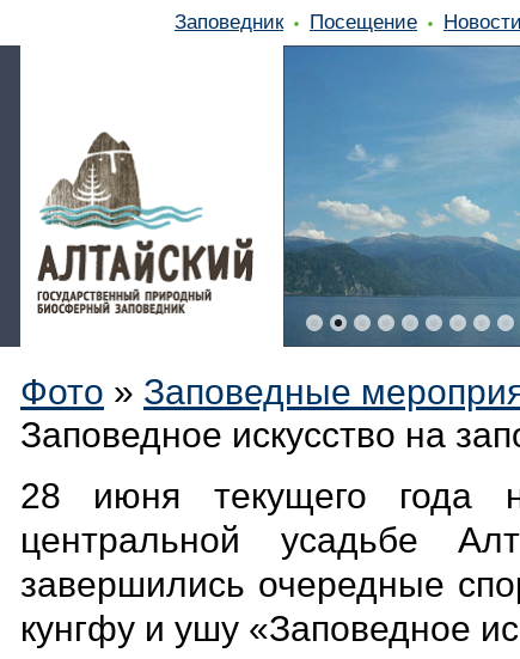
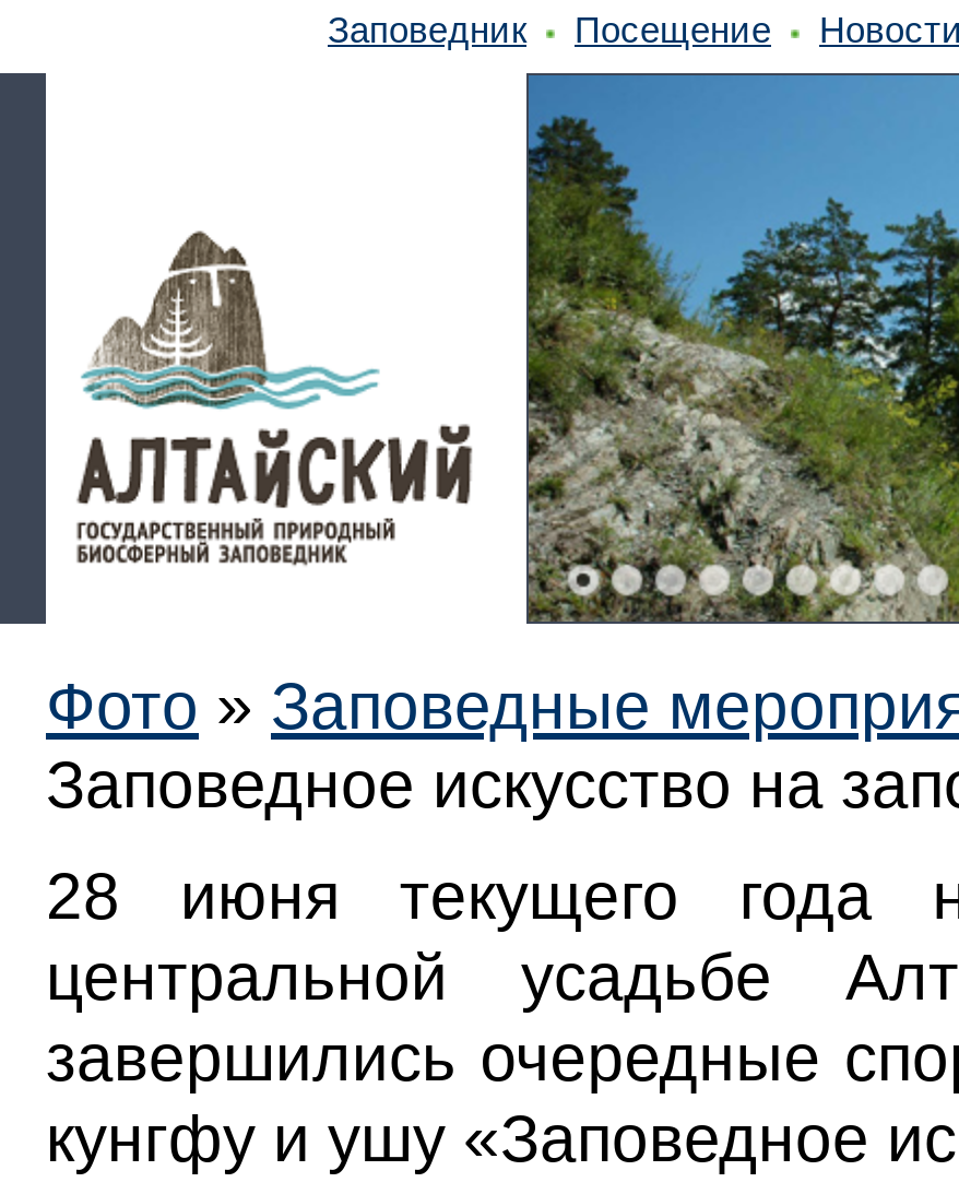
[283,48,516,347] [image] -> [526,78,952,624] [image]

